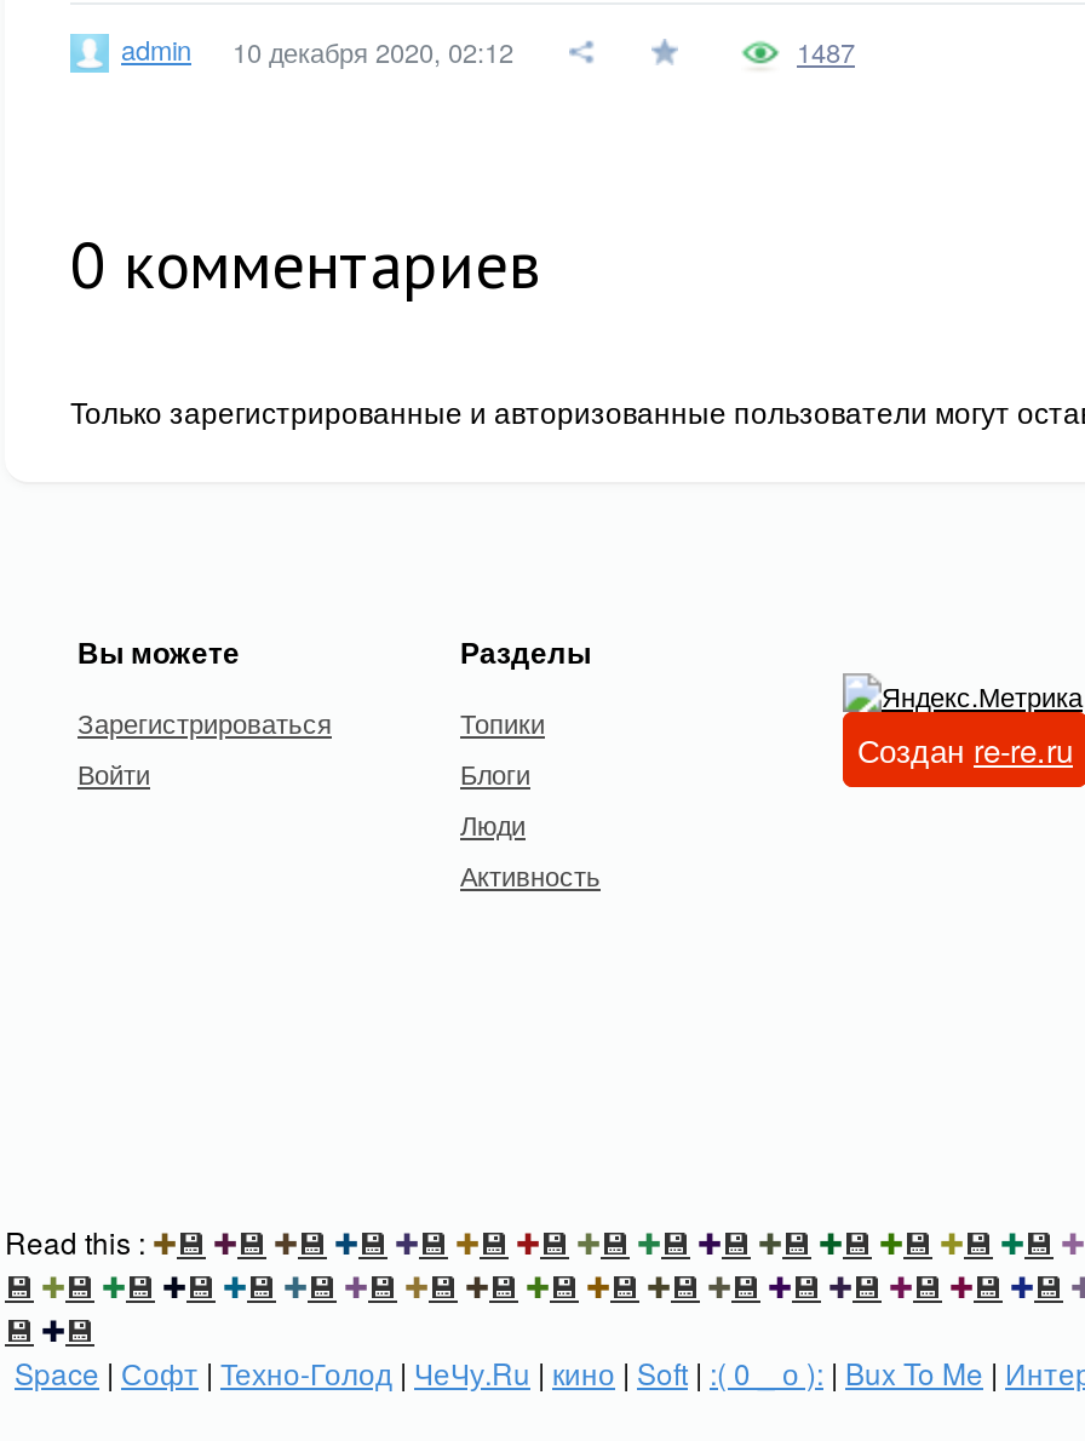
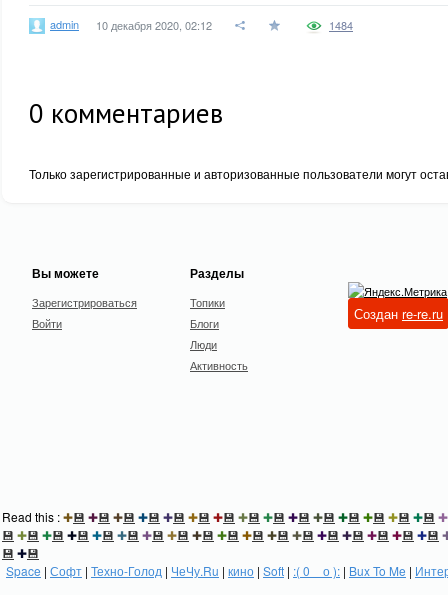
[797,31,855,70] 1487 -> [329,17,353,33] 1484

